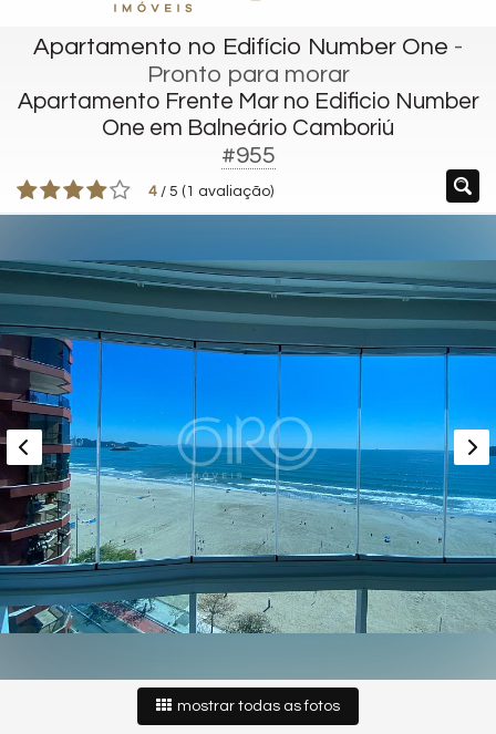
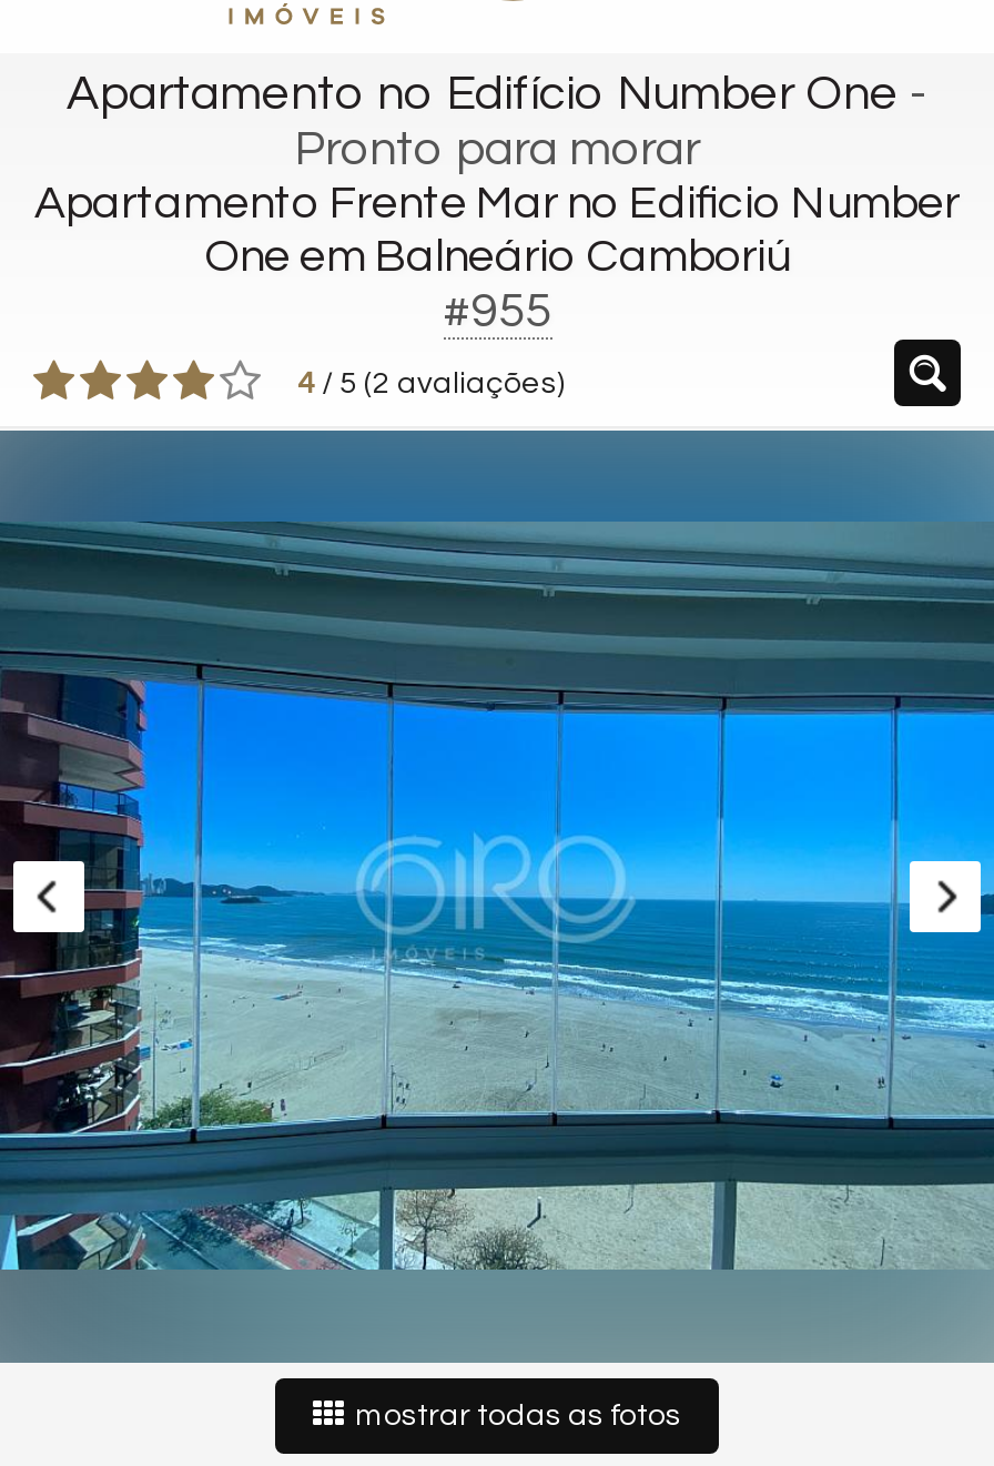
[148,184,273,199] 4 / 5 (1 avaliação) -> [297,368,564,400] 4 / 5 (2 avaliações)

